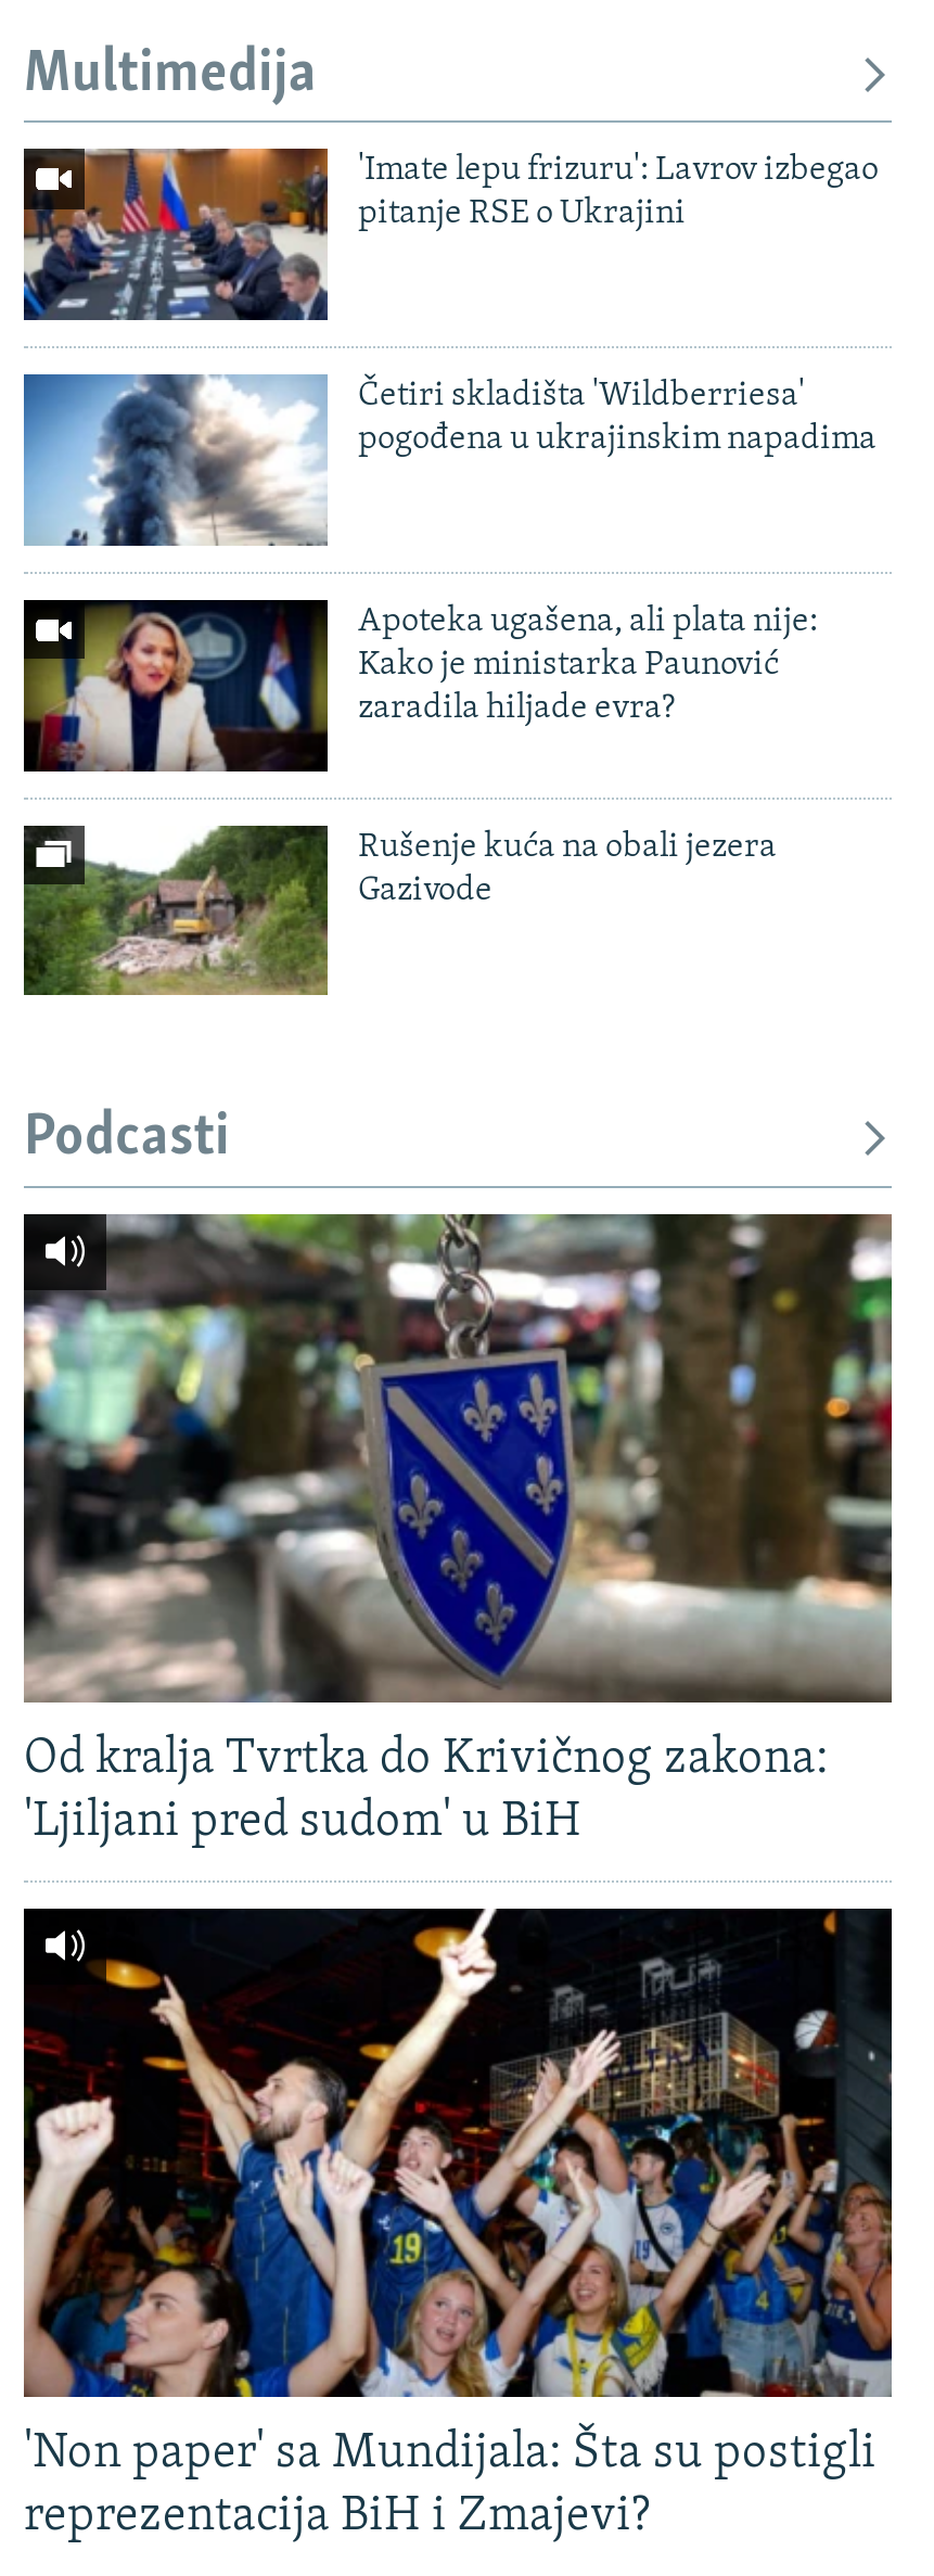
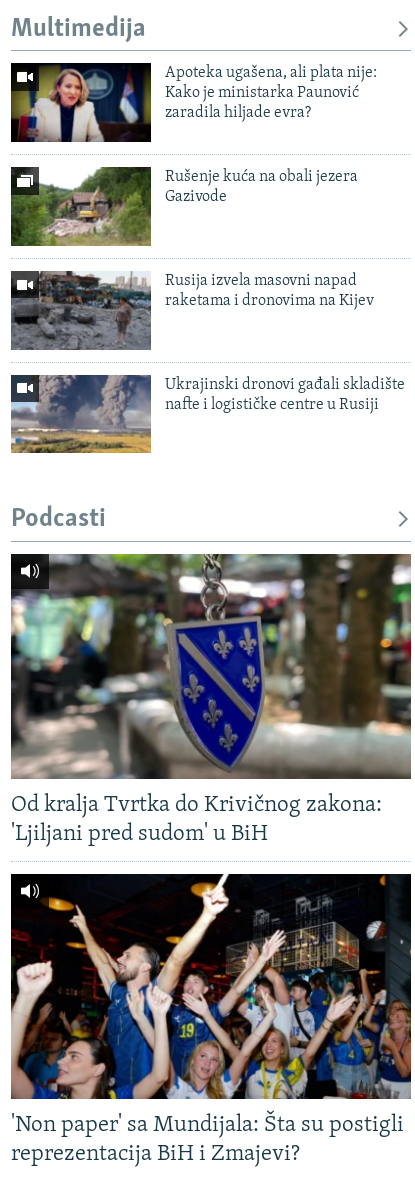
[22,146,879,322] [image] | 'Imate lepu frizuru': Lavrov izbegao | pitanje RSE o Ukrajini -> none
[22,372,877,548] [image] | Četiri skladišta 'Wildberriesa' | pogođena u ukrajinskim napadima -> none
moved [24,598,818,907] -> [11,62,377,205]: [image] | Apoteka ugašena, ali plata nije: | Kako je ministarka Paunović | zaradila hiljade evra? | Rušenje kuća na obali jezera | Gazivode
moved [22,824,332,999] -> [10,166,153,247]: [image]
none -> [10,270,374,351] [image] | Rusija izvela masovni napad | raketama i dronovima na Kijev
none -> [10,374,405,454] [image] | Ukrajinski dronovi gađali skladište | nafte i logističke centre u Rusiji

